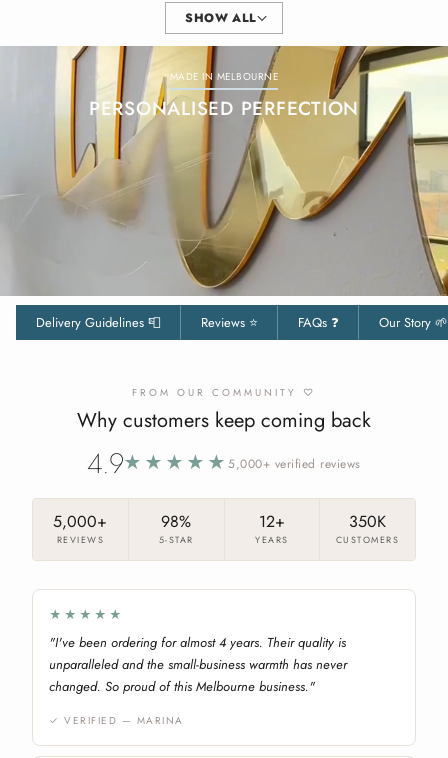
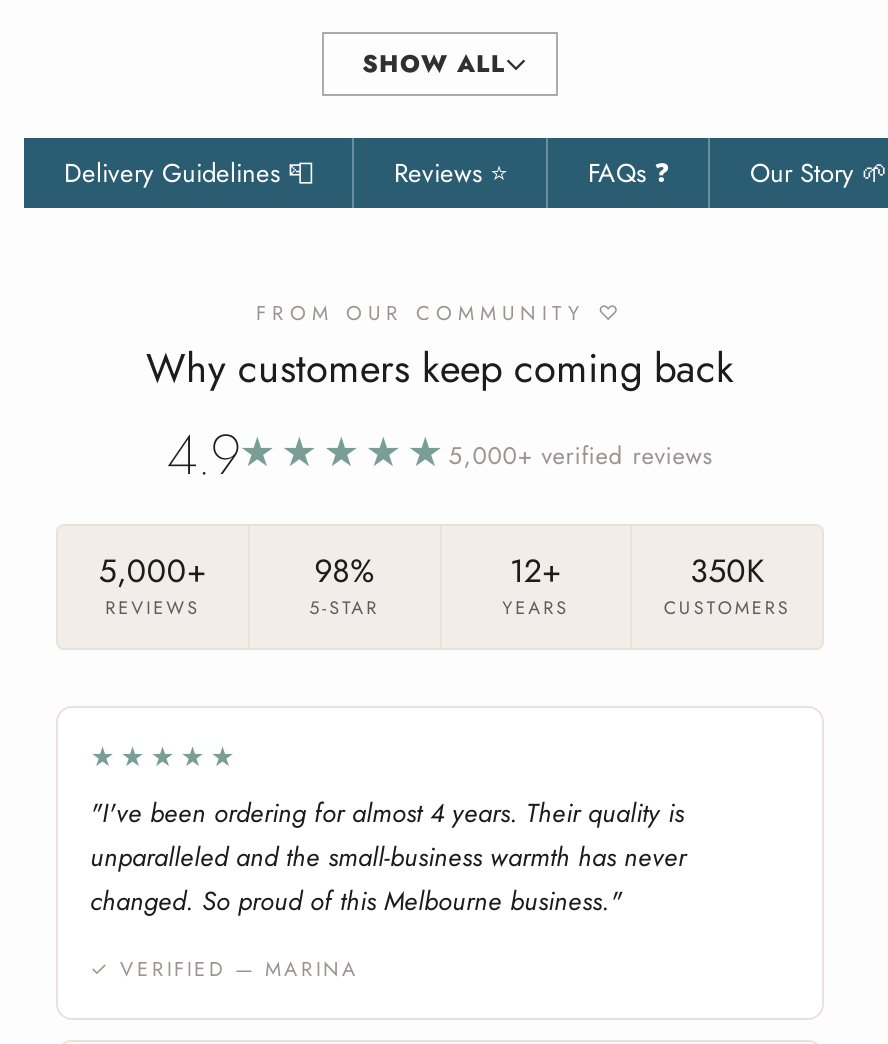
[3,45,445,297] [image] | MADE IN MELBOURNE | PERSONALISED PERFECTION -> none

